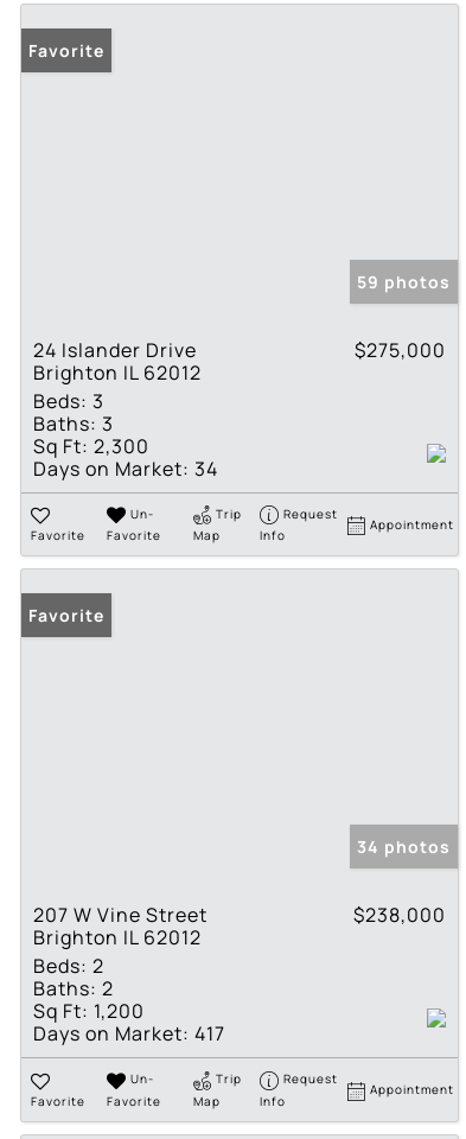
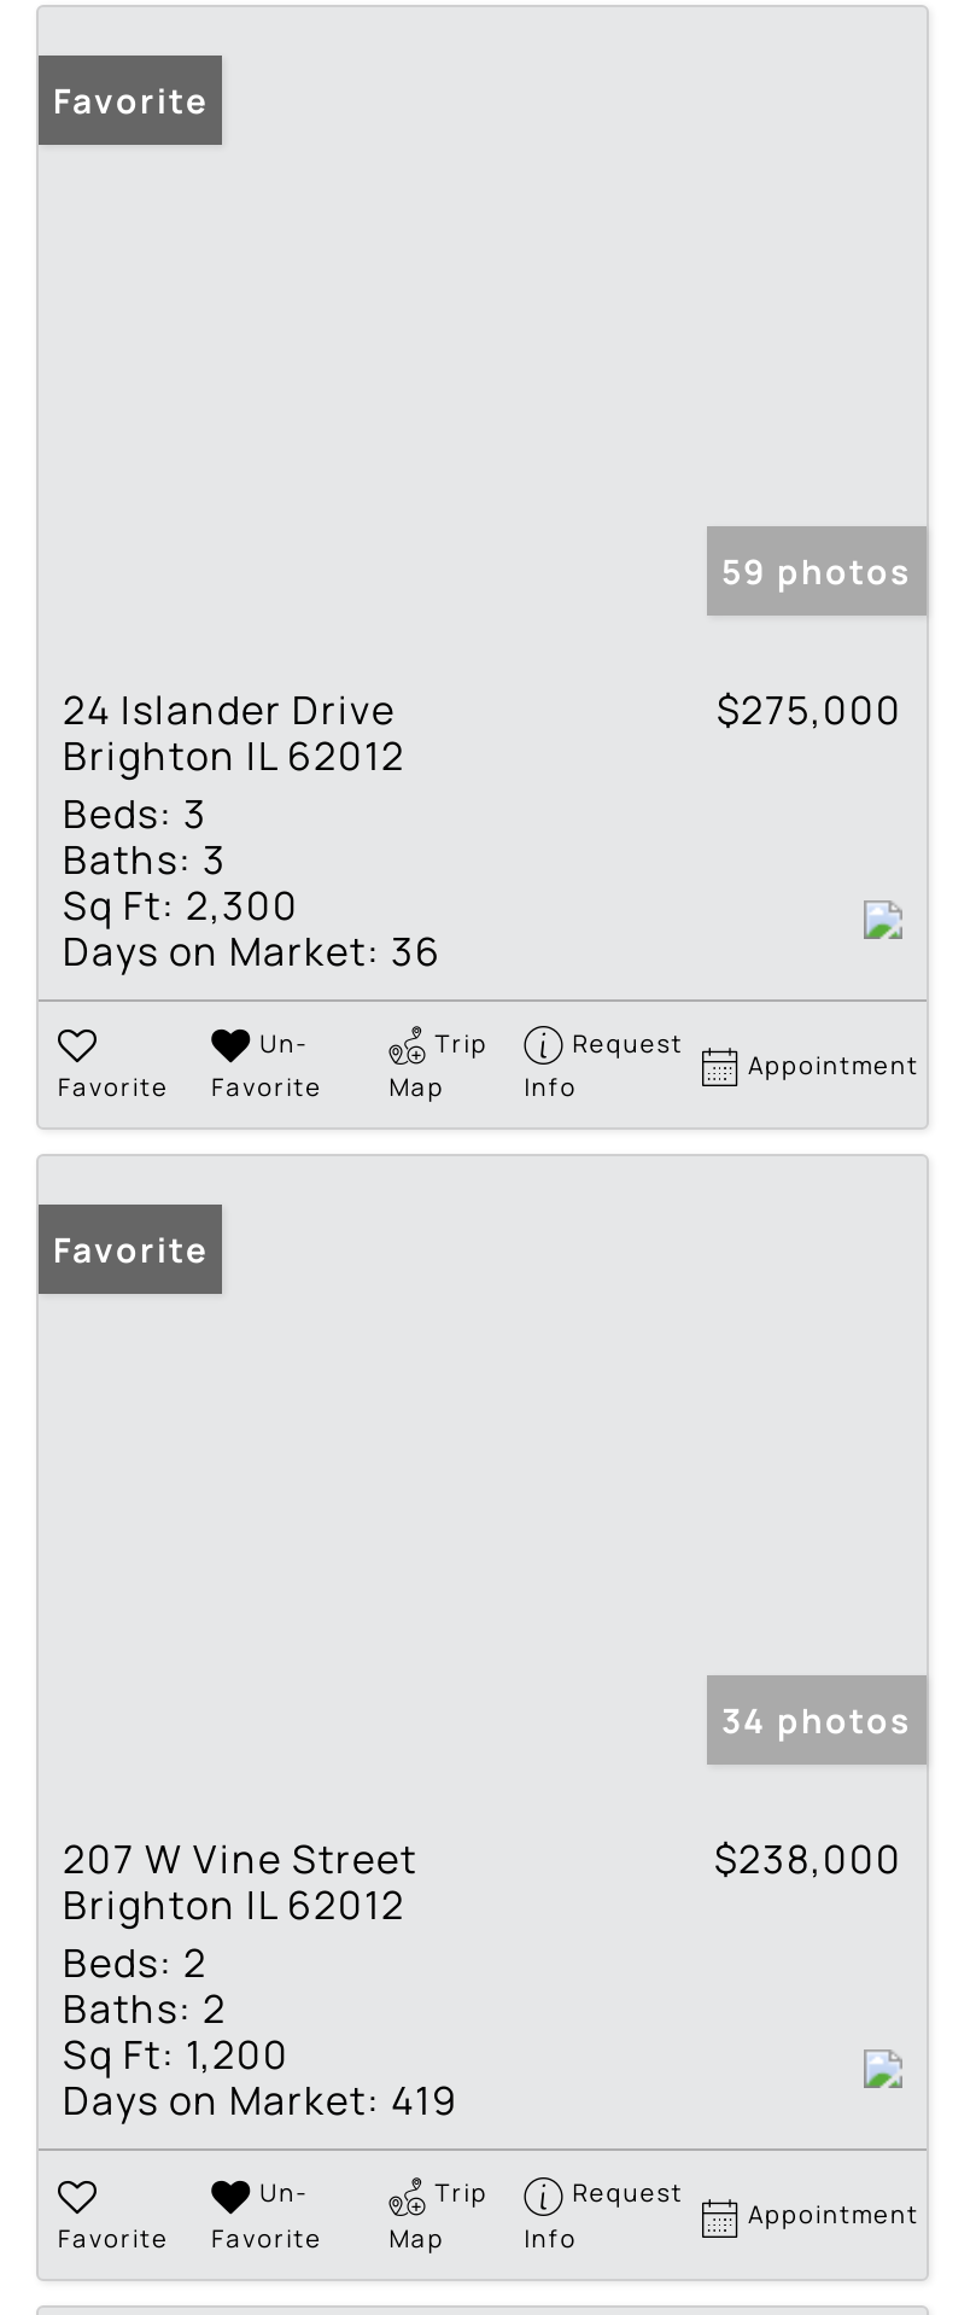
[33,456,218,482] Days on Market: 34 -> [63,925,442,978] Days on Market: 36
[33,1021,225,1047] Days on Market: 417 -> [63,2075,458,2128] Days on Market: 419

